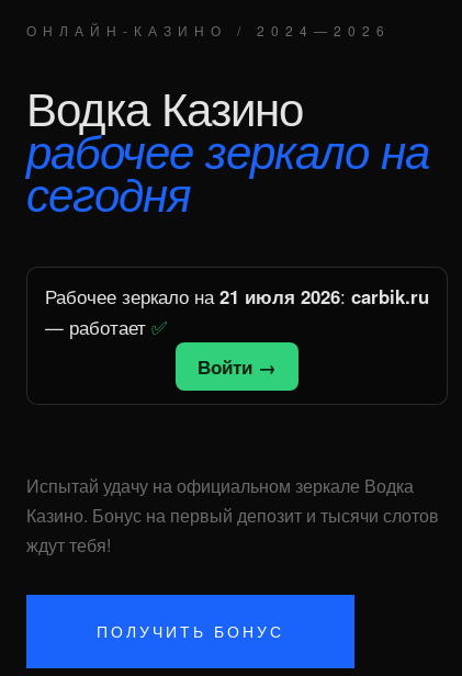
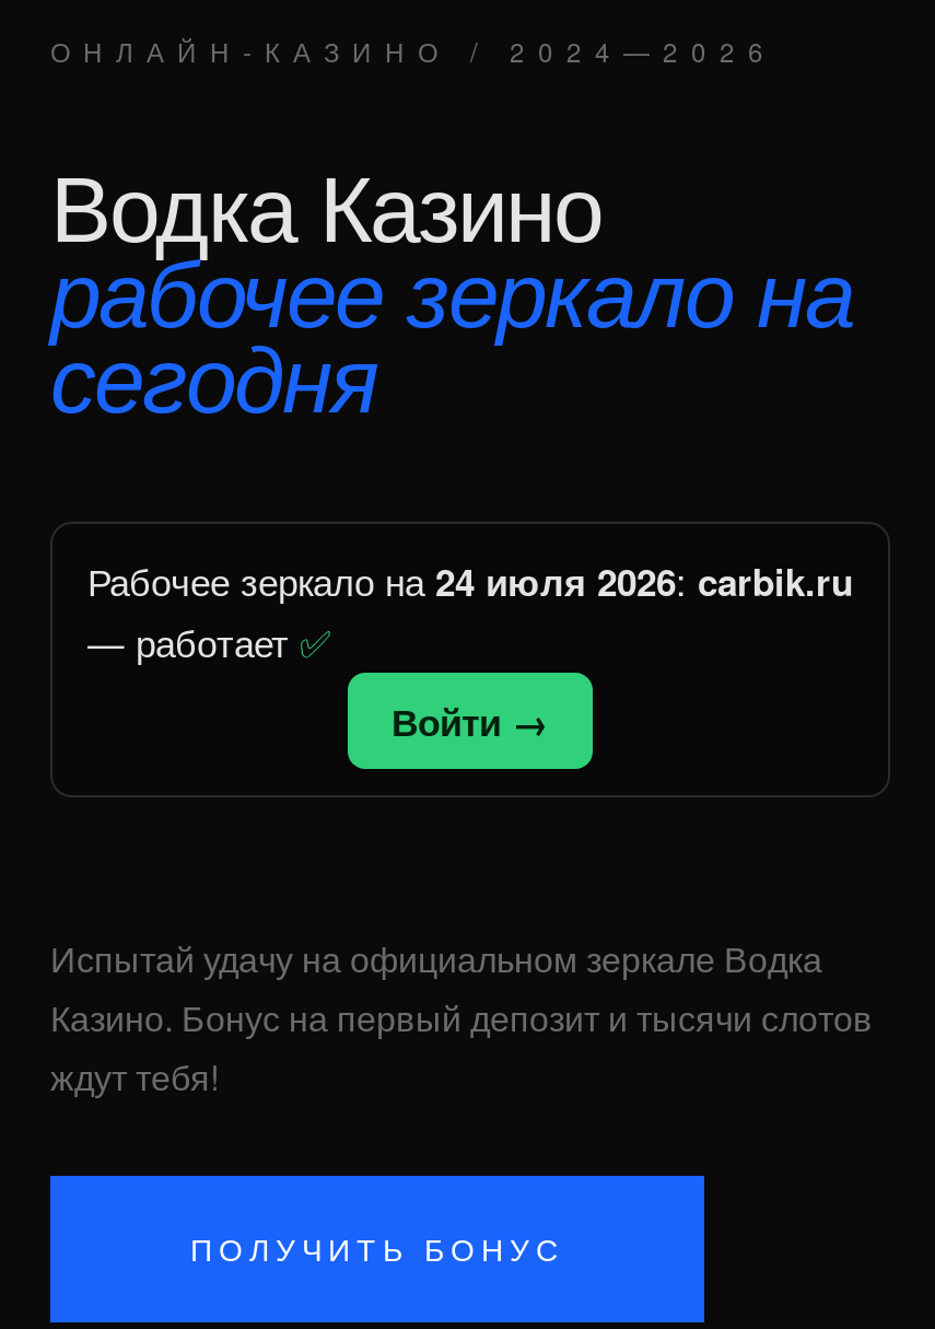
[45,283,429,309] Рабочее зеркало на 21 июля 2026: carbik.ru -> [87,554,853,606] Рабочее зеркало на 24 июля 2026: carbik.ru

